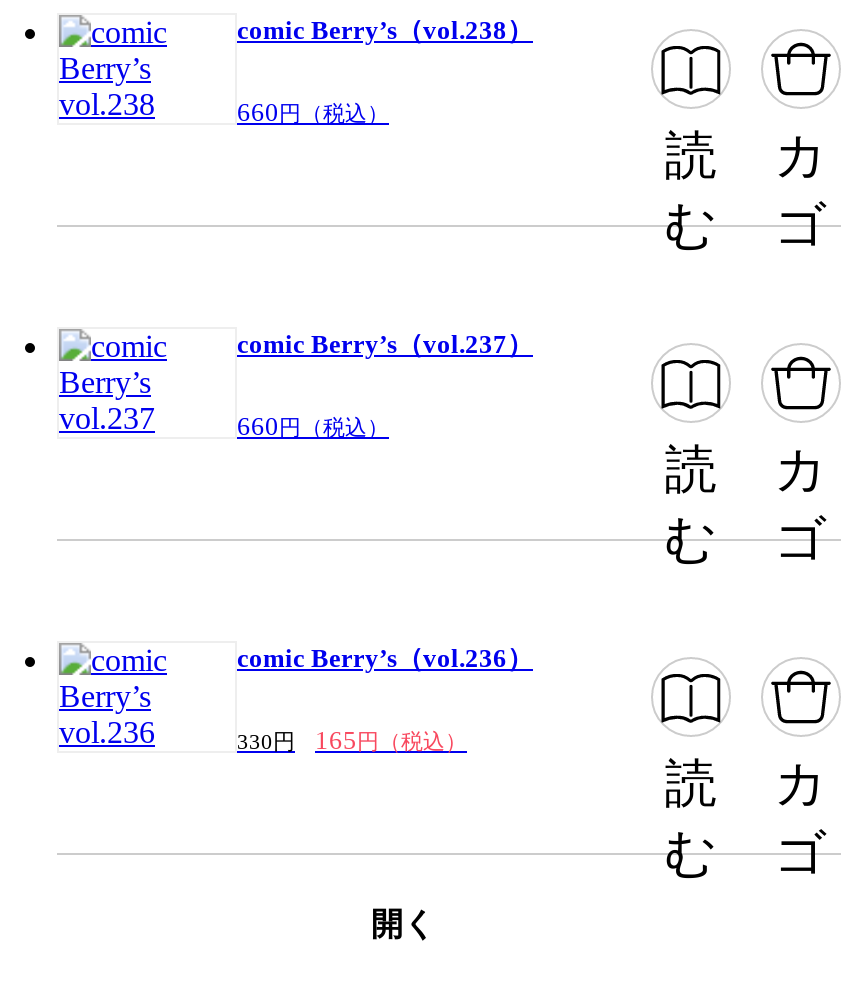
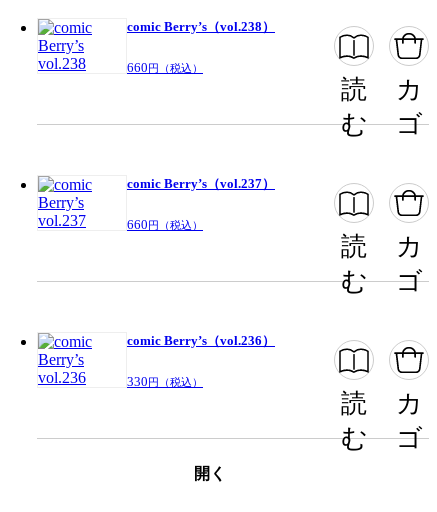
[237,725,467,755] 330円 | 165円（税込） -> [127,374,203,389] 330円（税込）

